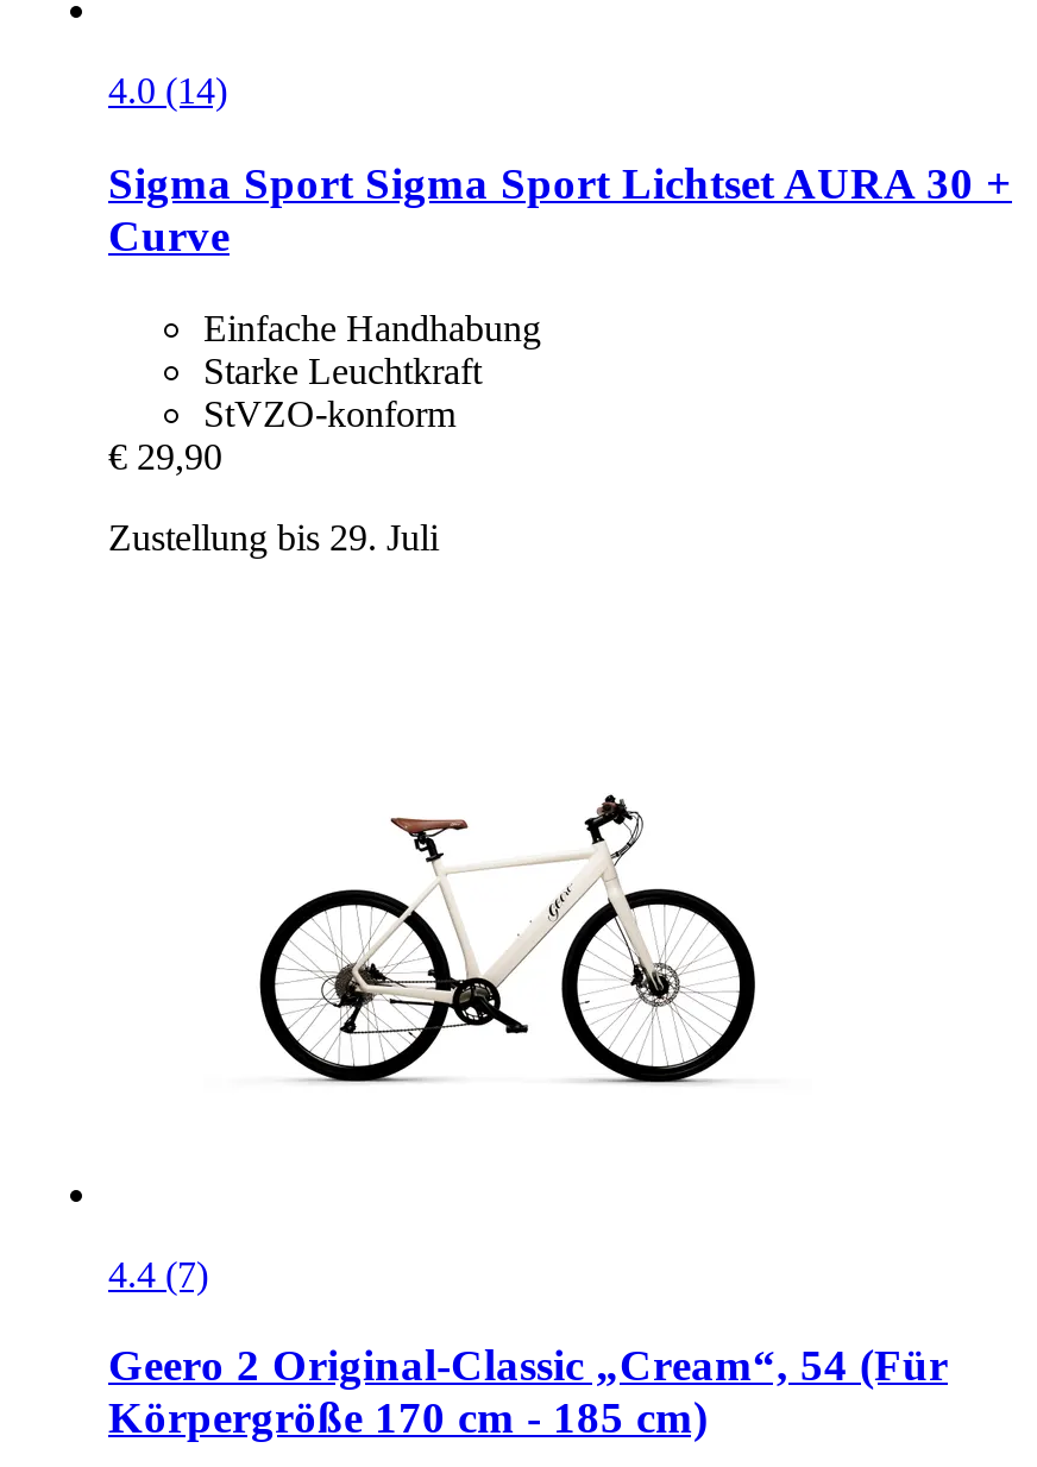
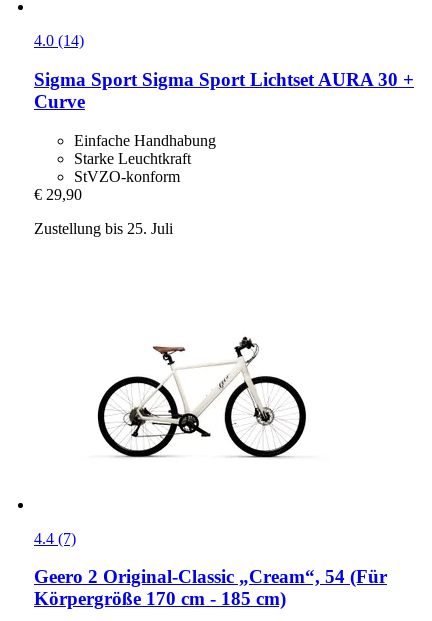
[108,516,439,557] Zustellung bis 29. Juli -> [34,220,173,237] Zustellung bis 25. Juli

